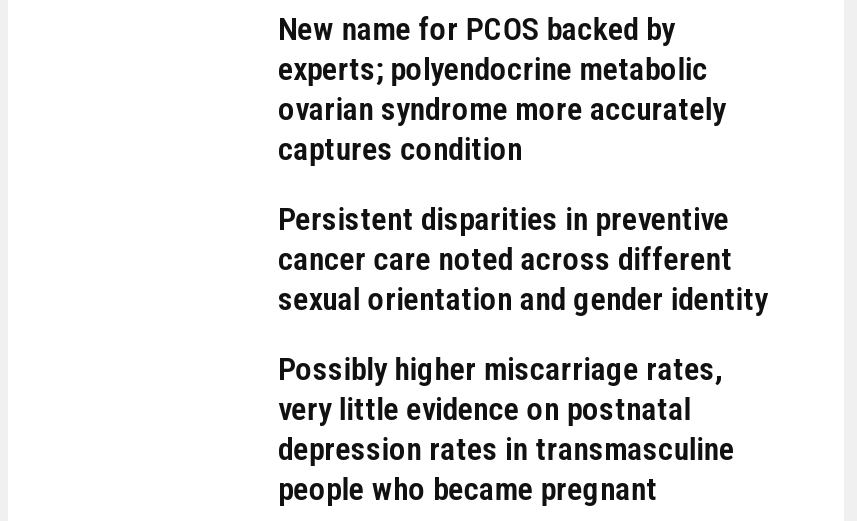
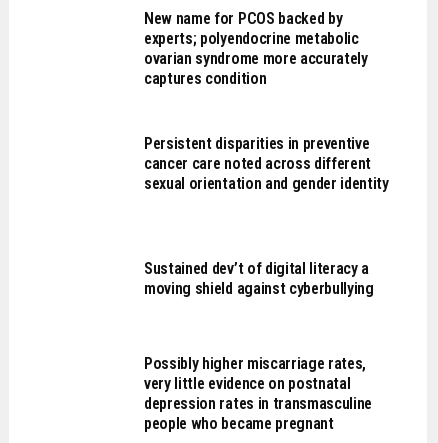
none -> [144,259,374,298] Sustained dev’t of digital literacy a | moving shield against cyberbullying

